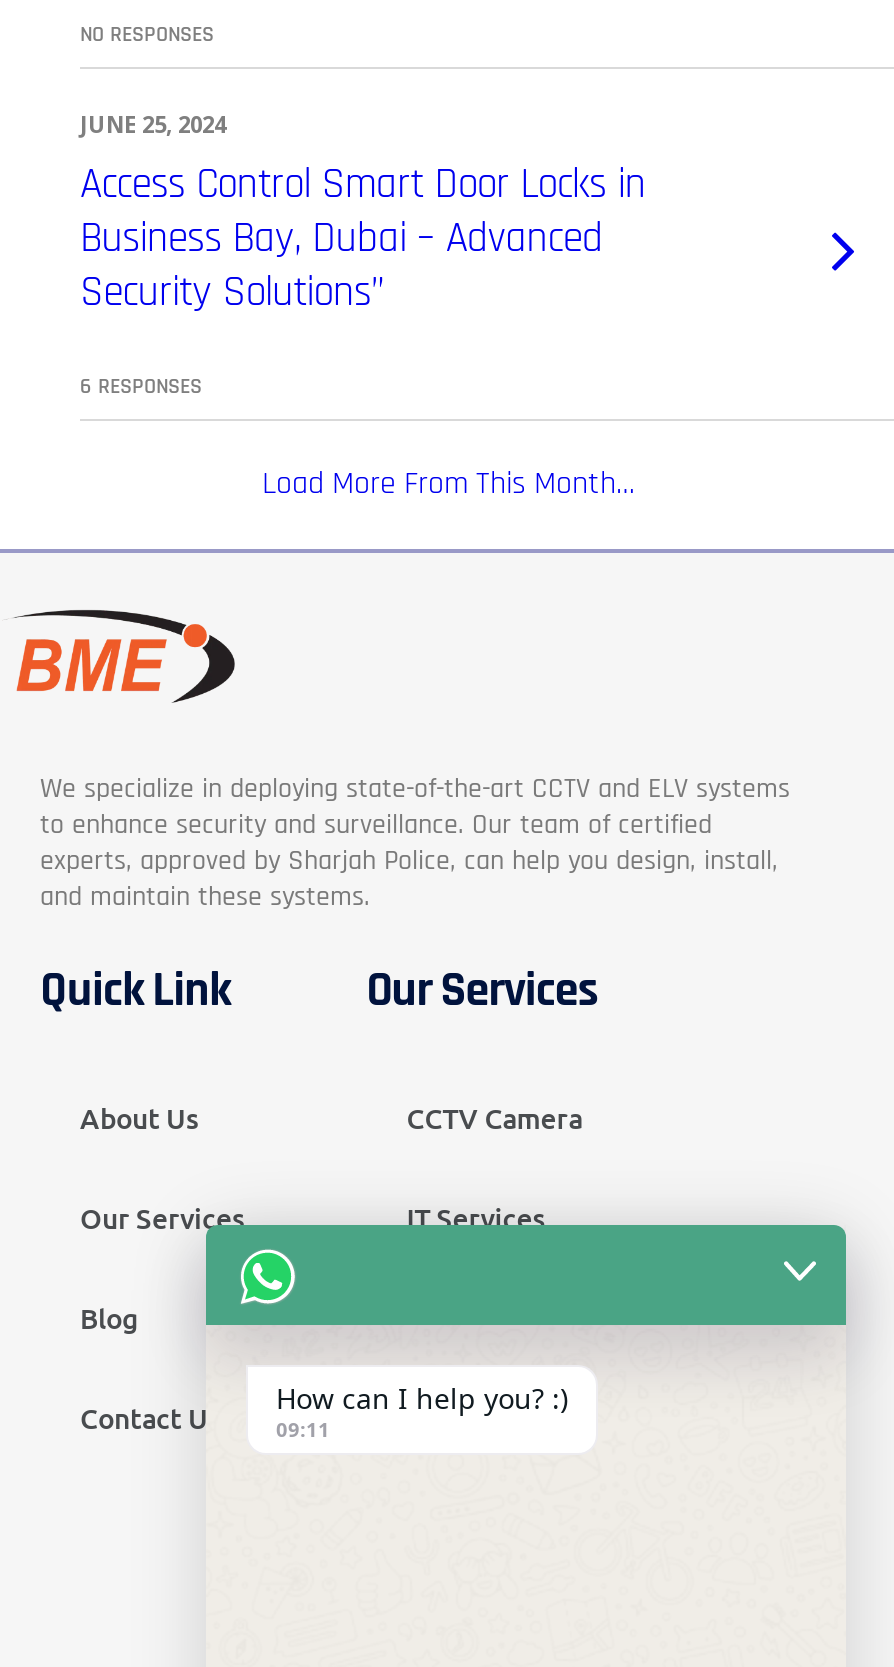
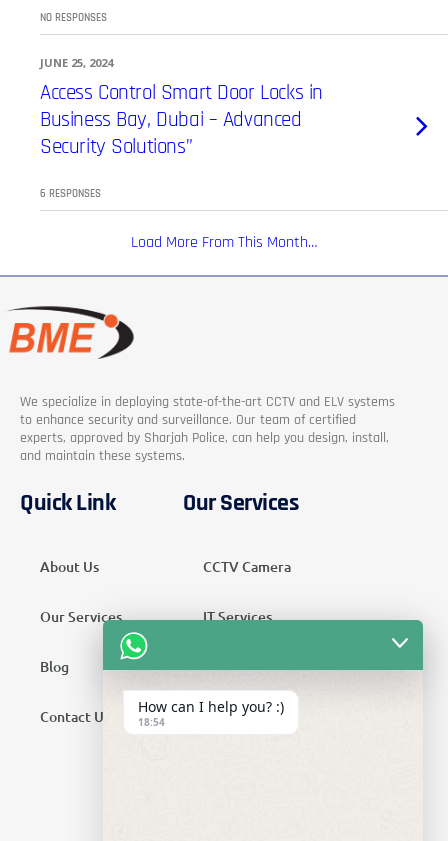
[24,609,266,705] [image] -> [11,305,135,360] [image]
[80,1398,330,1443] Contact Us 09:11 -> [40,707,165,729] Contact Us 18:54

